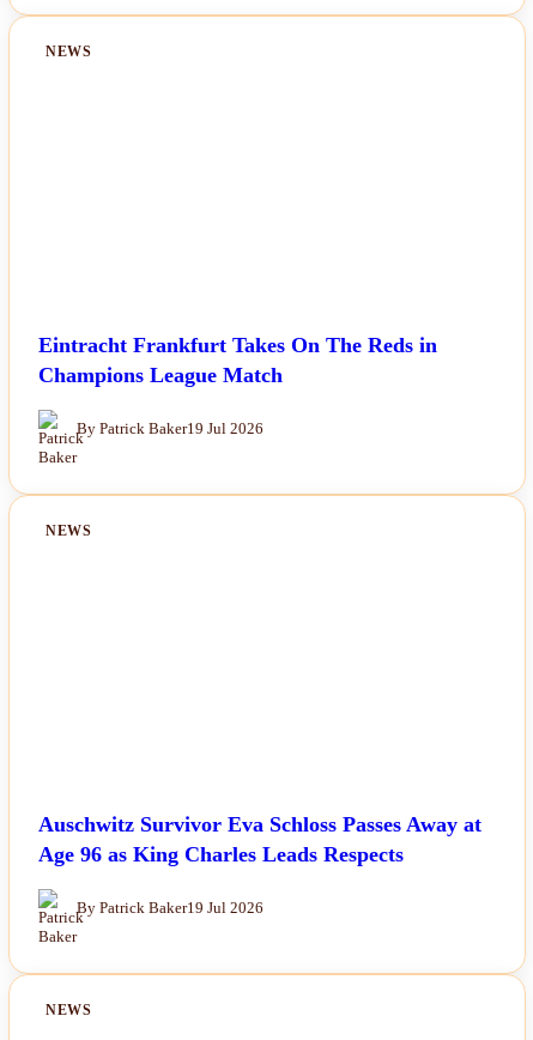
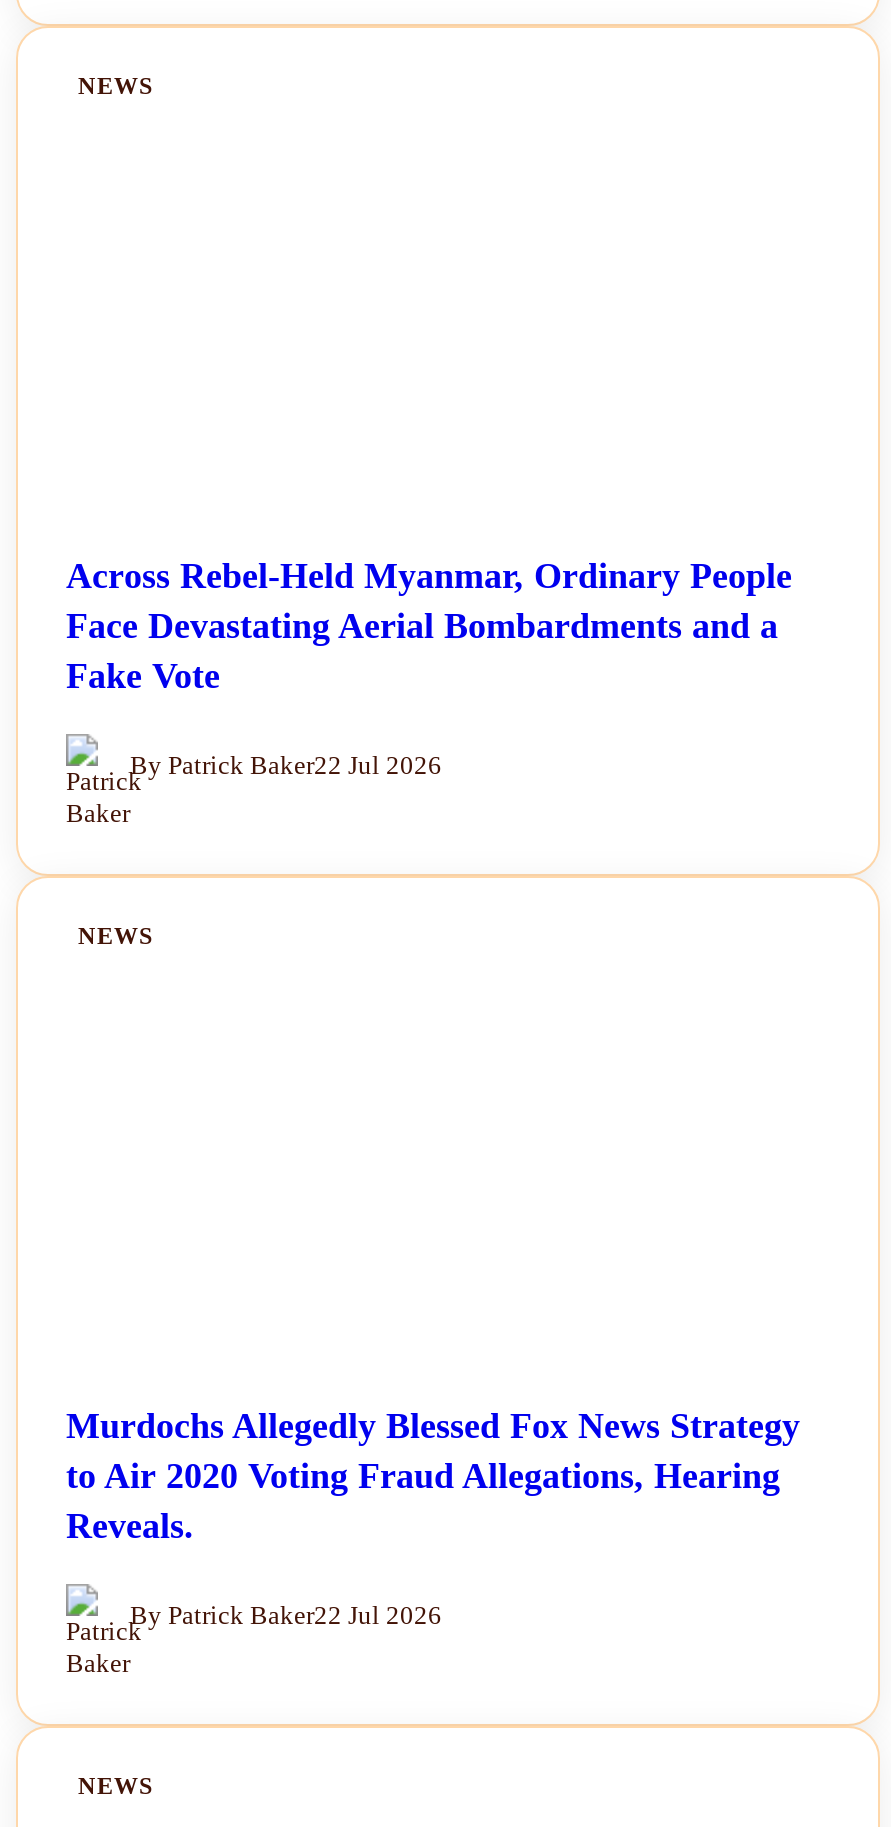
[38,334,437,388] Eintracht Frankfurt Takes On The Reds in | Champions League Match -> [66,557,792,697] Across Rebel-Held Myanmar, Ordinary People | Face Devastating Aerial Bombardments and a | Fake Vote
[77,420,264,438] By Patrick Baker19 Jul 2026 -> [130,751,442,781] By Patrick Baker22 Jul 2026
[38,813,481,867] Auschwitz Survivor Eva Schloss Passes Away at | Age 96 as King Charles Leads Respects -> [66,1407,800,1547] Murdochs Allegedly Blessed Fox News Strategy | to Air 2020 Voting Fraud Allegations, Hearing | Reveals.
[77,899,264,917] By Patrick Baker19 Jul 2026 -> [130,1601,442,1631] By Patrick Baker22 Jul 2026

